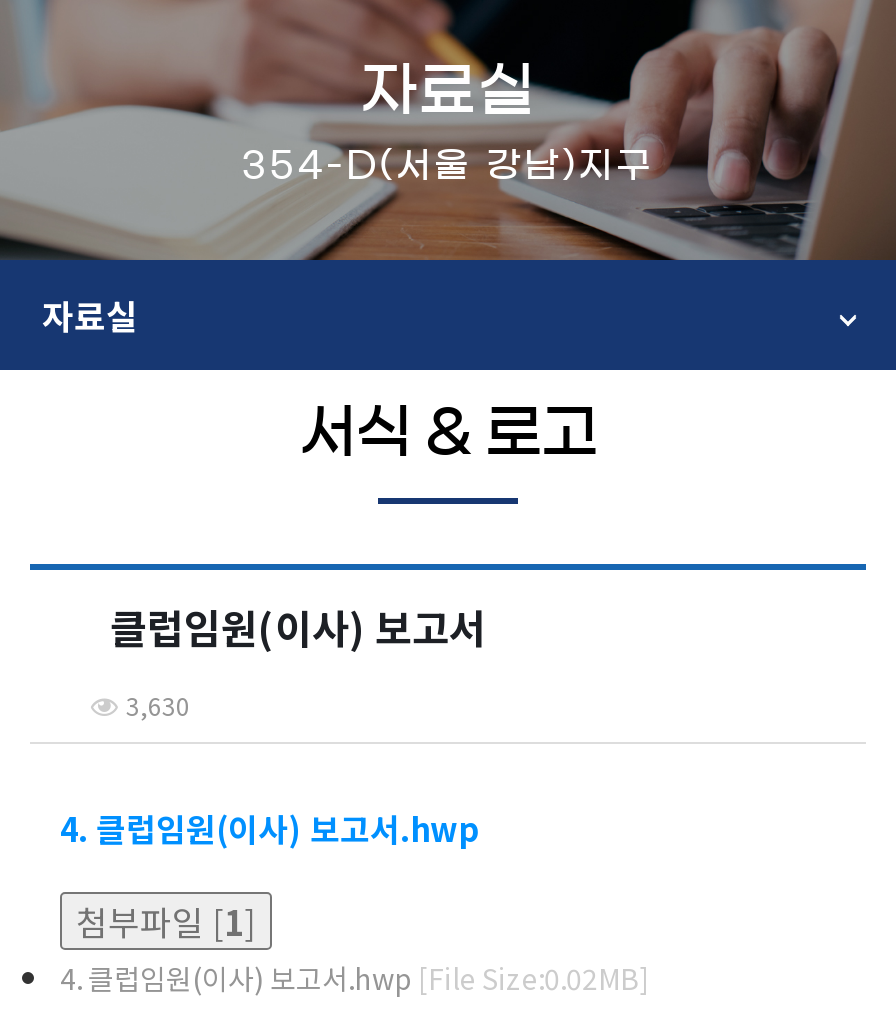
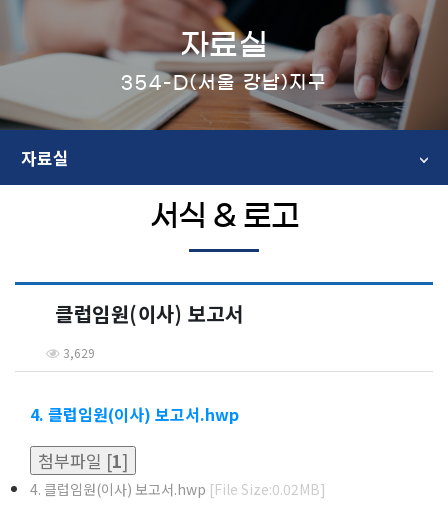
[120,688,190,722] 3,630 -> [60,344,95,361] 3,629

